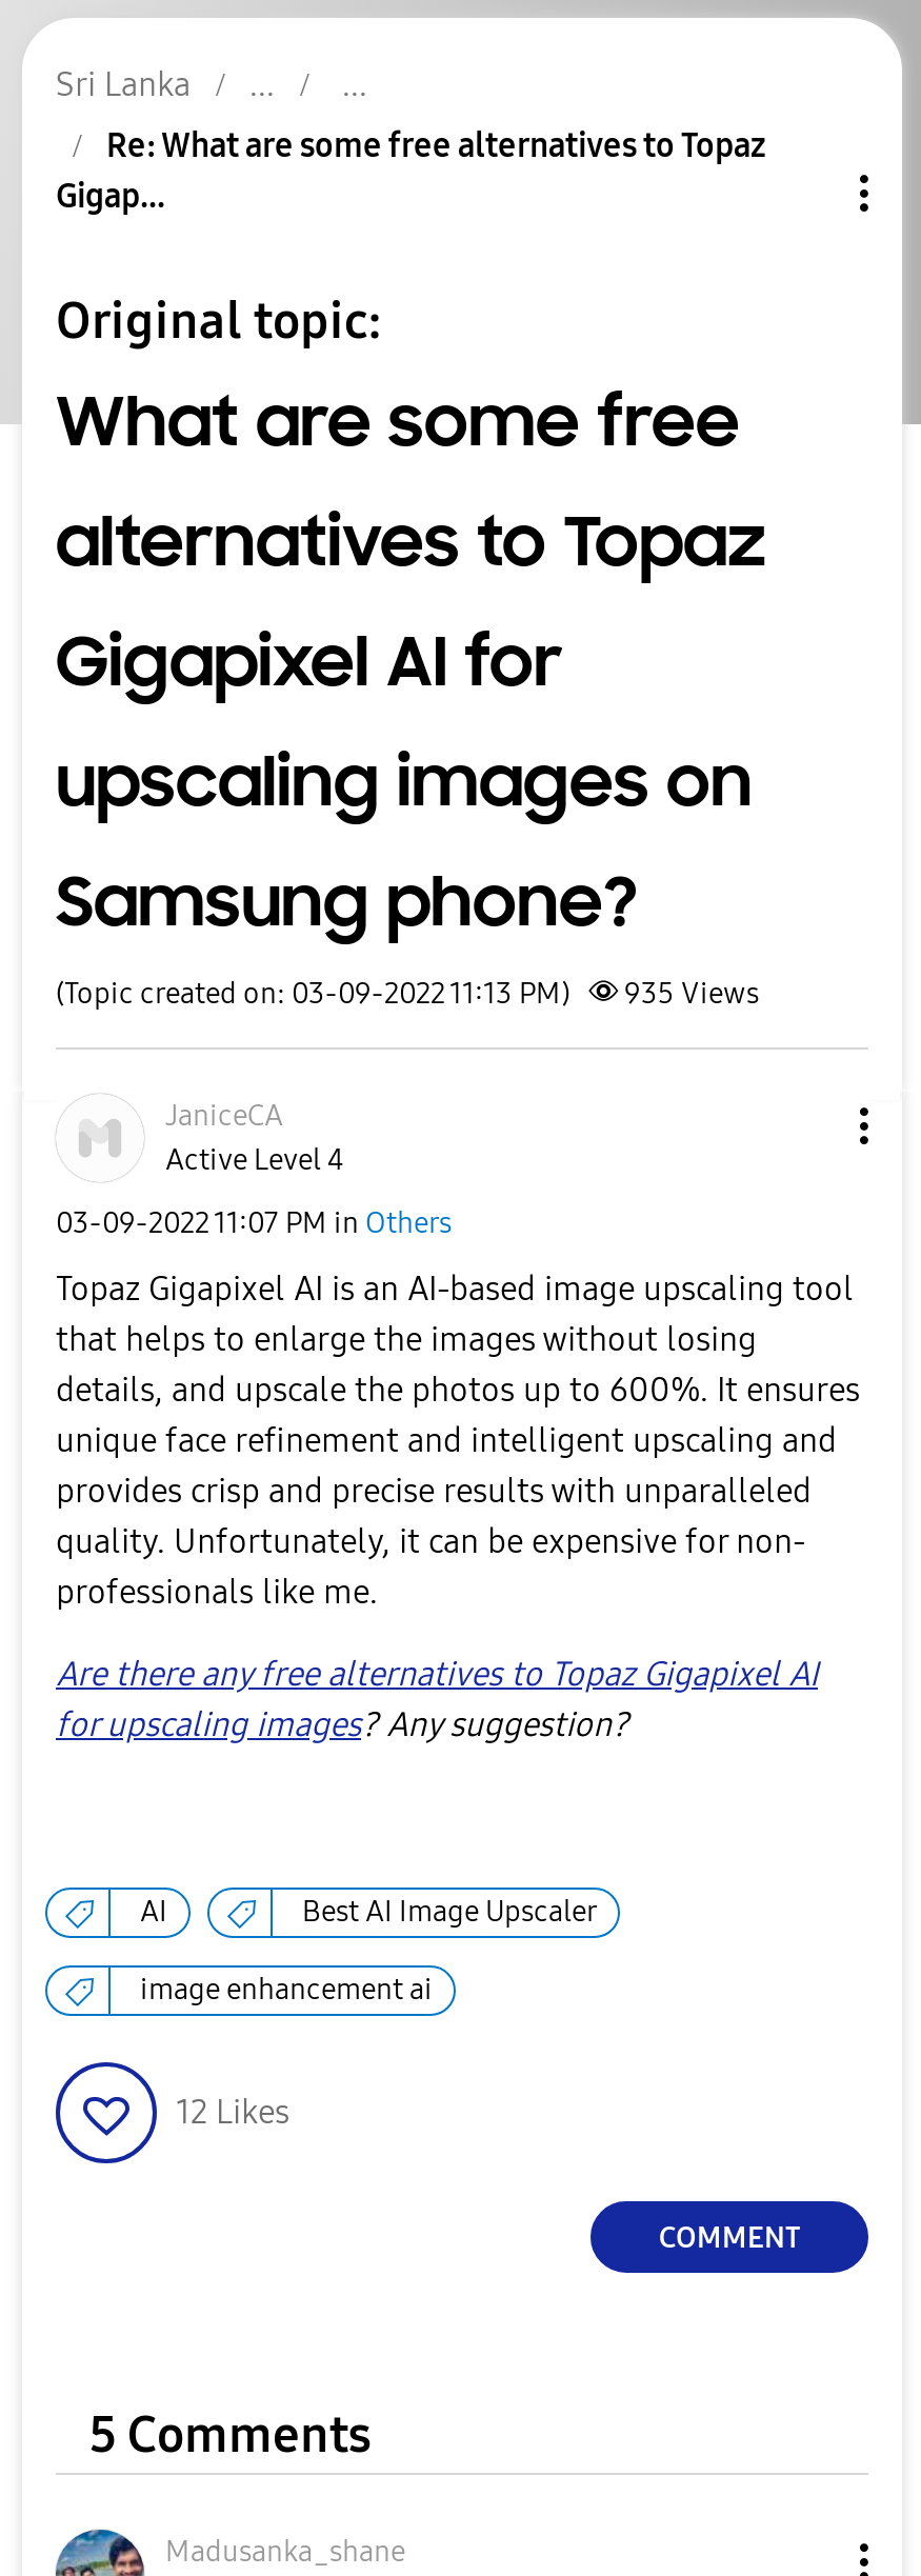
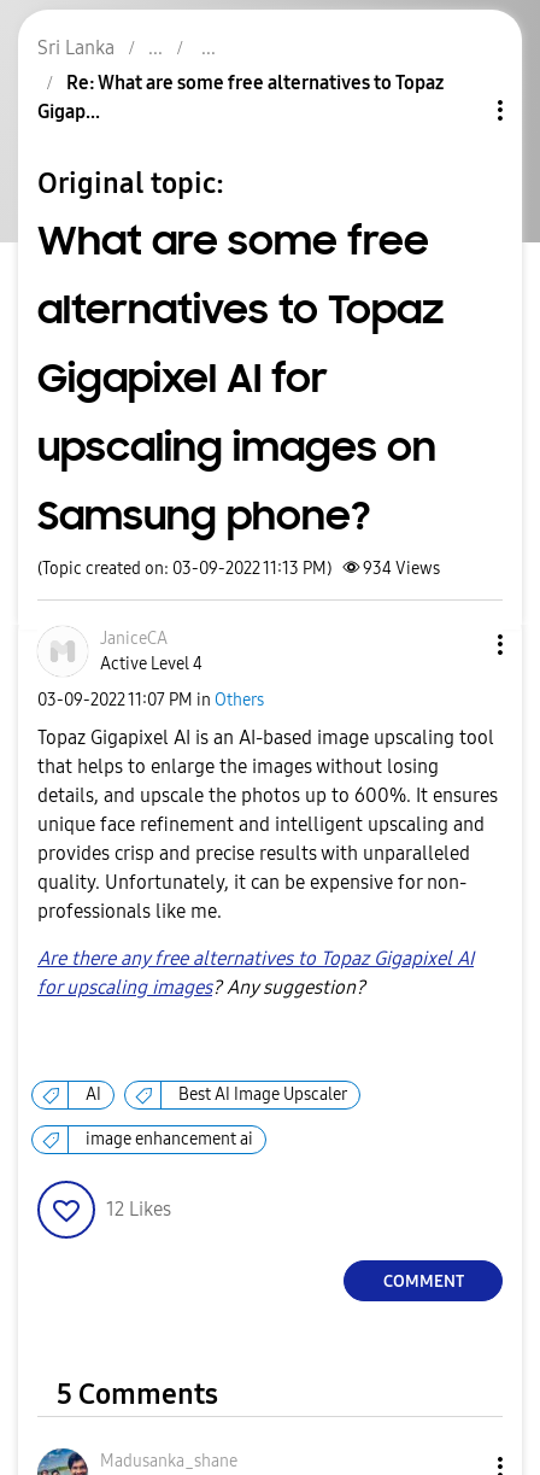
[56,976,759,1012] (Topic created on: 03-09-2022 11:13 PM) 935 Views -> [37,558,440,579] (Topic created on: 03-09-2022 11:13 PM) 934 Views

